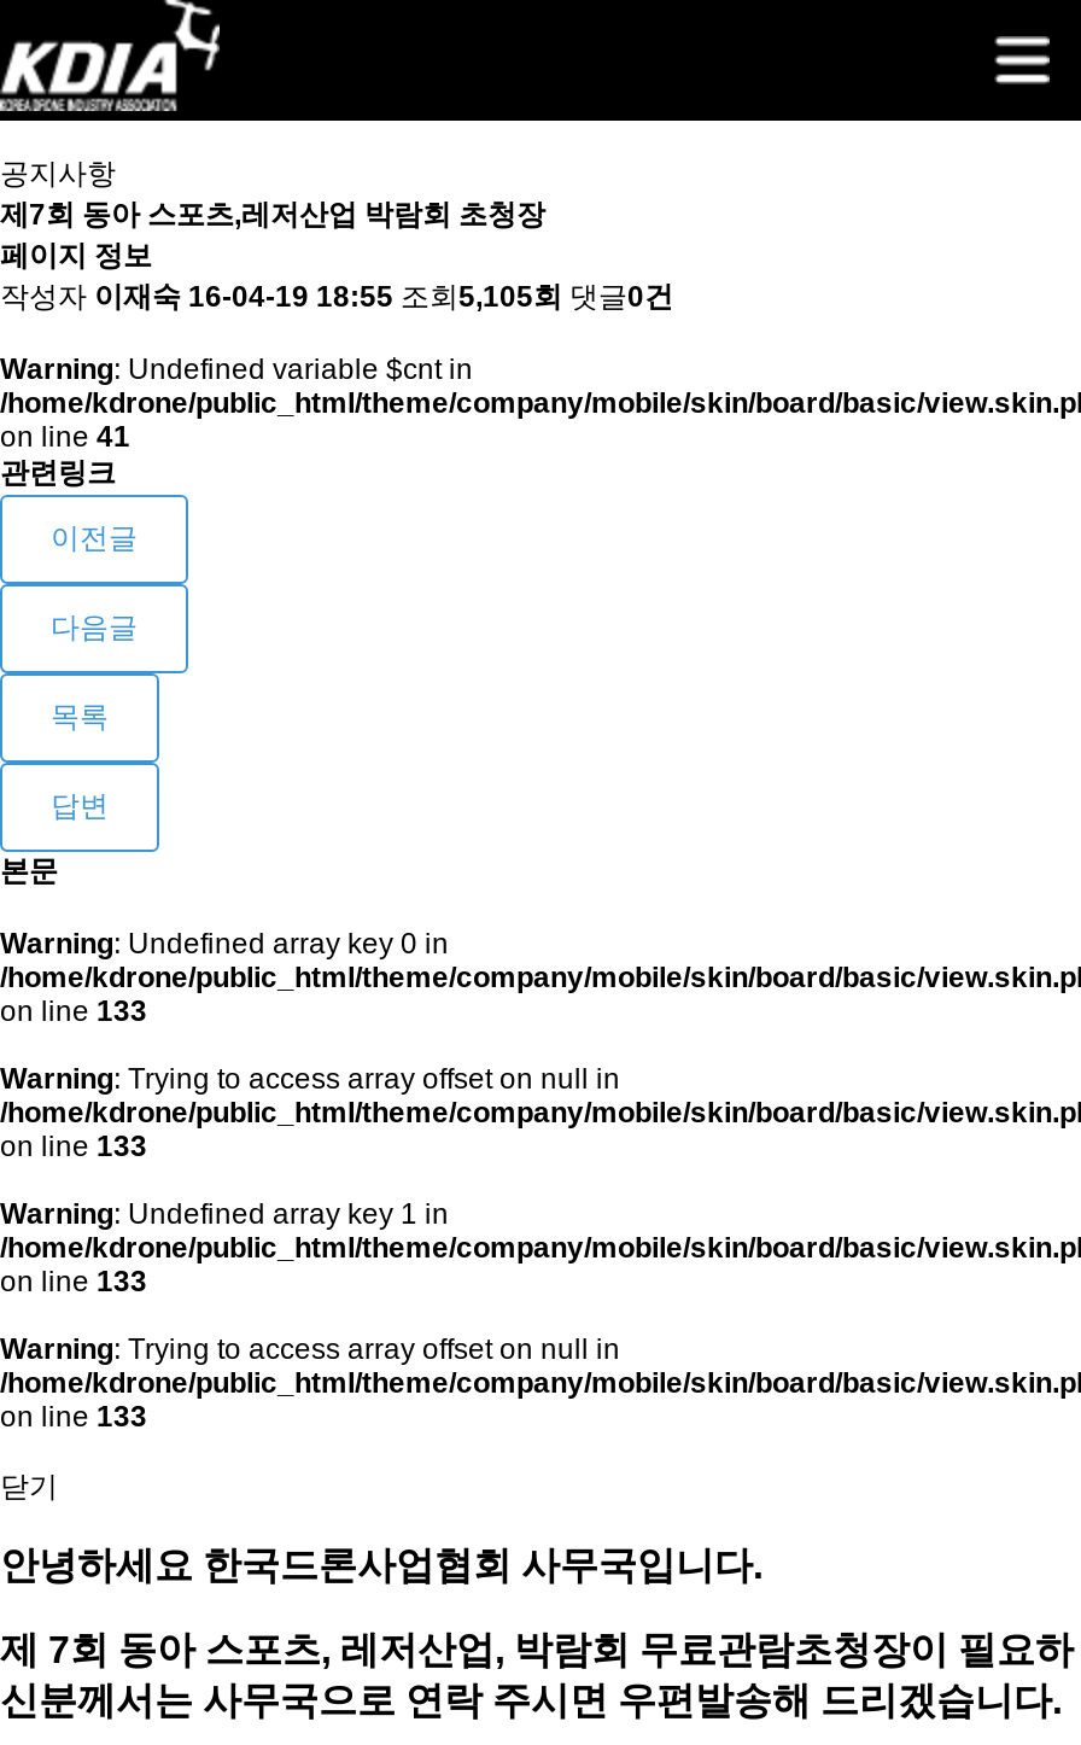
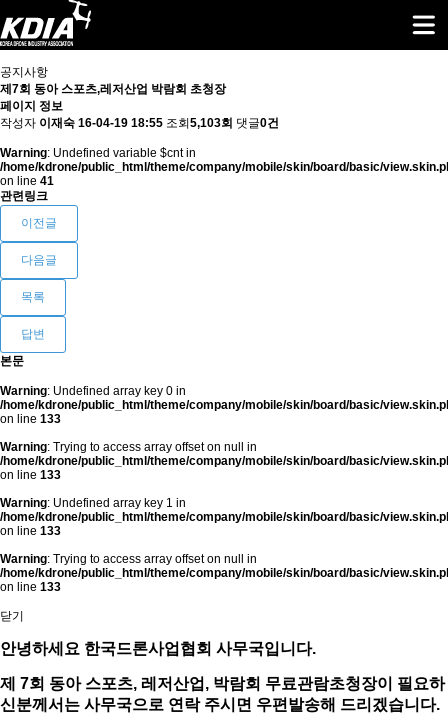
[0,280,673,314] 작성자 이재숙 16-04-19 18:55 조회 5,105회 댓글0건 -> [0,116,279,130] 작성자 이재숙 16-04-19 18:55 조회 5,103회 댓글0건

